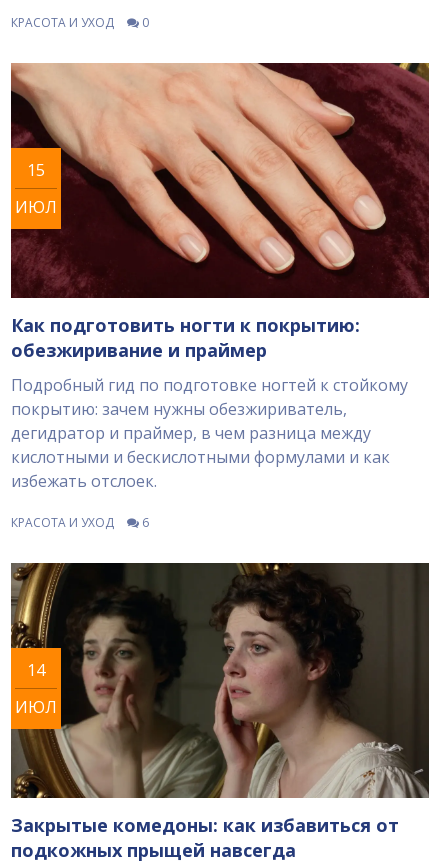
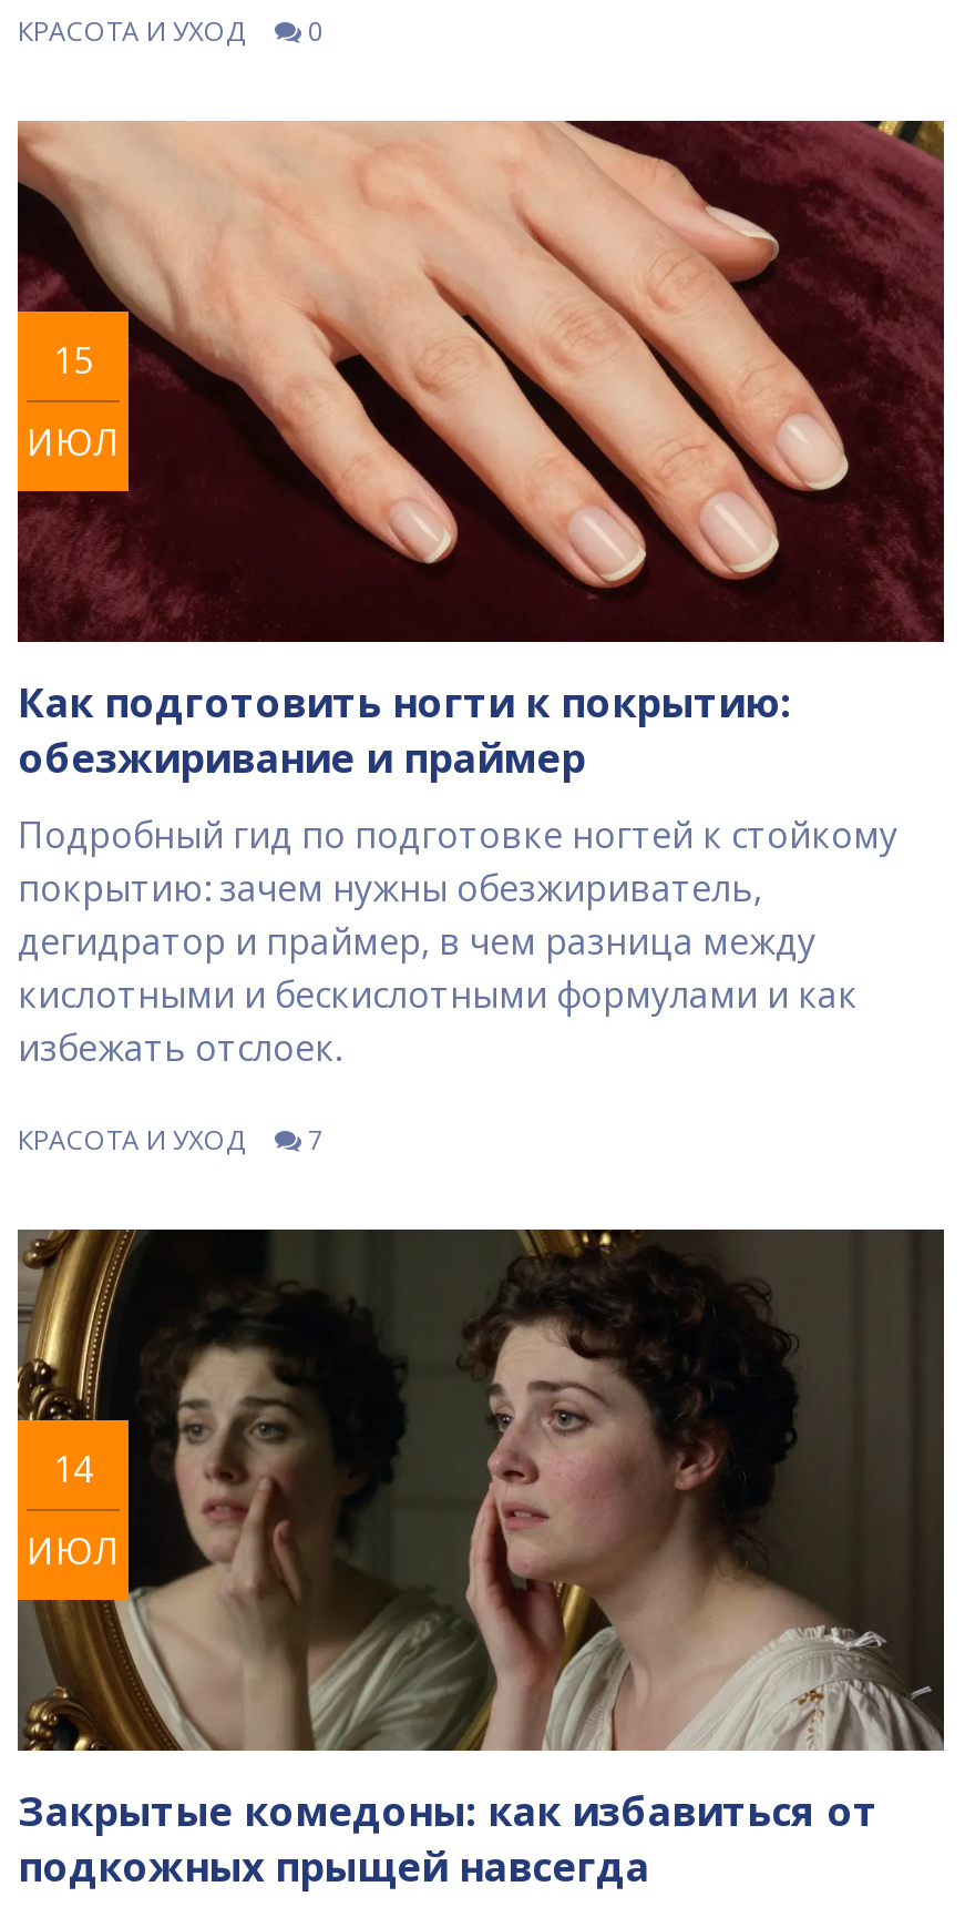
[11,514,149,531] КРАСОТА И УХОД 6 -> [18,1122,324,1160] КРАСОТА И УХОД 7

